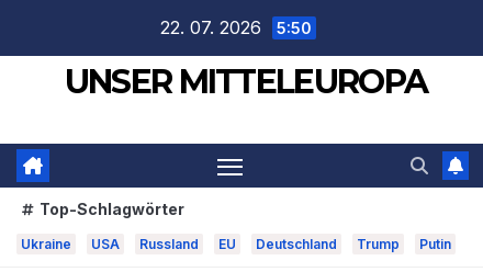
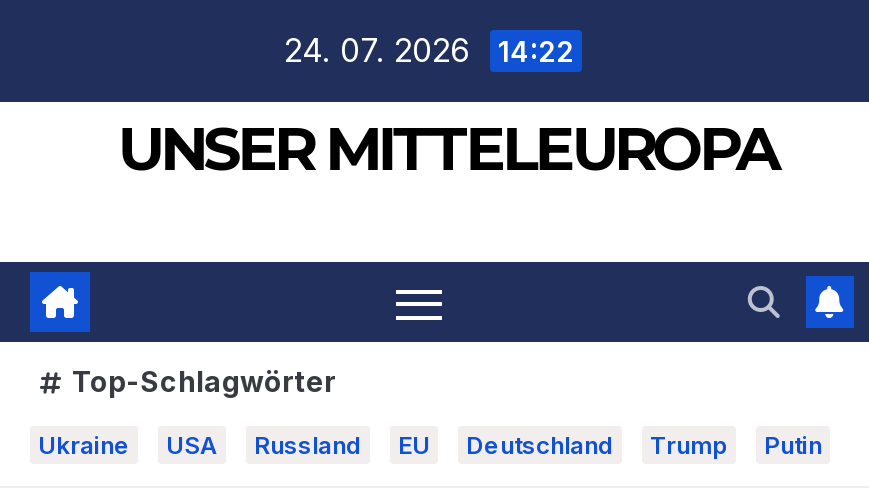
[160,16,311,38] 22. 07. 2026 5:50 -> [284,30,574,70] 24. 07. 2026 14:22

